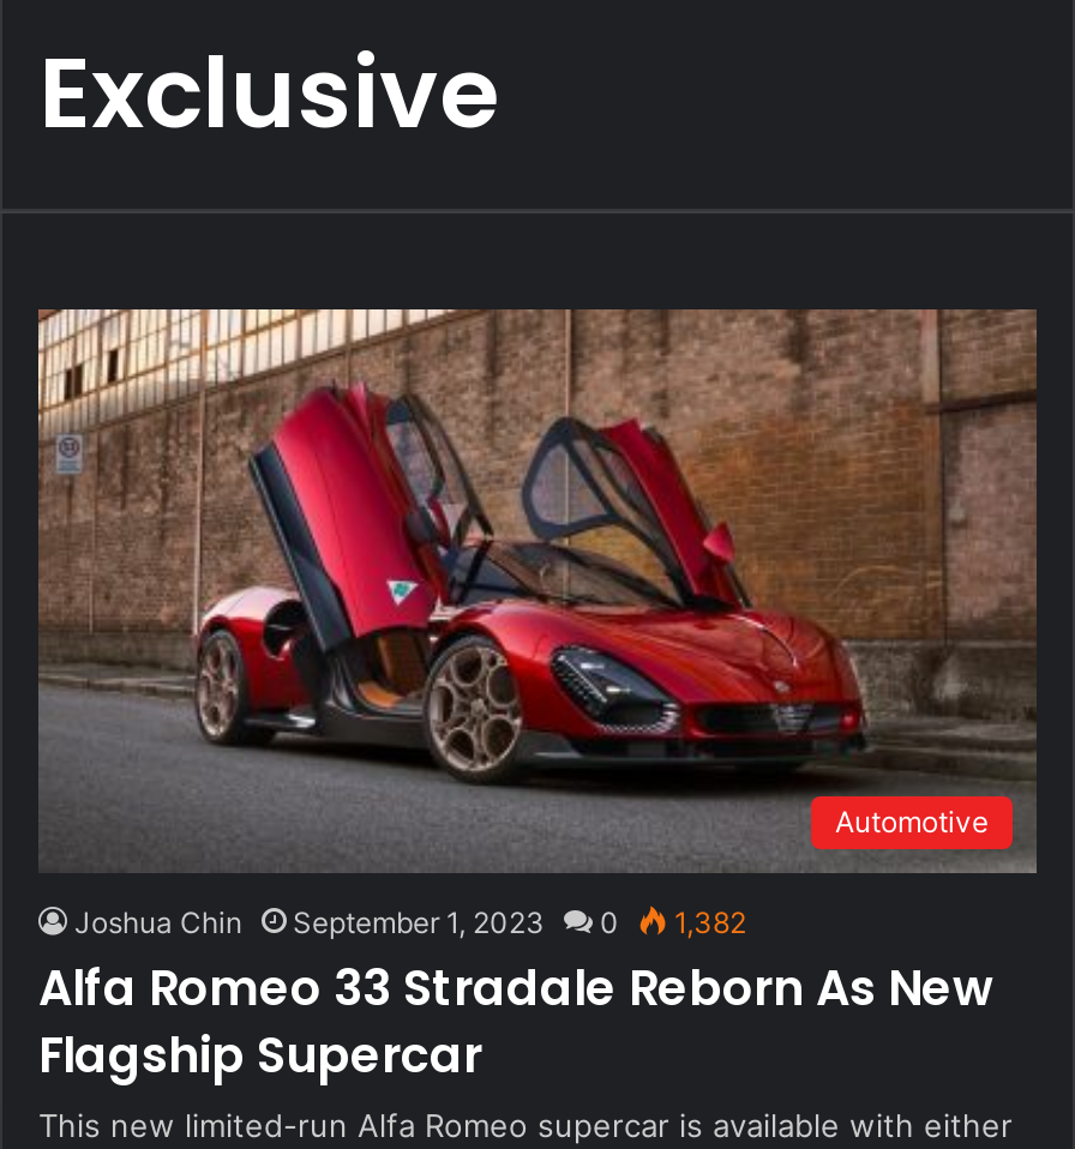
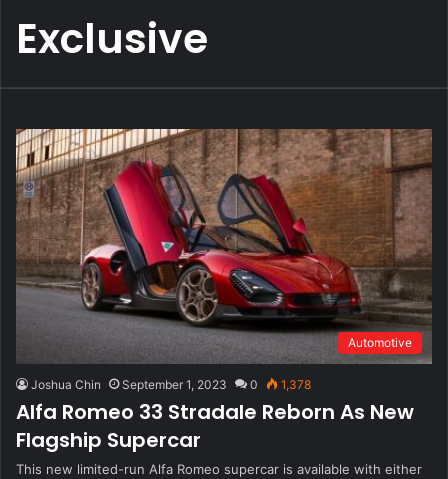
[74,904,746,940] Joshua Chin September 1, 2023 0 1,382 -> [31,377,311,392] Joshua Chin September 1, 2023 0 1,378

